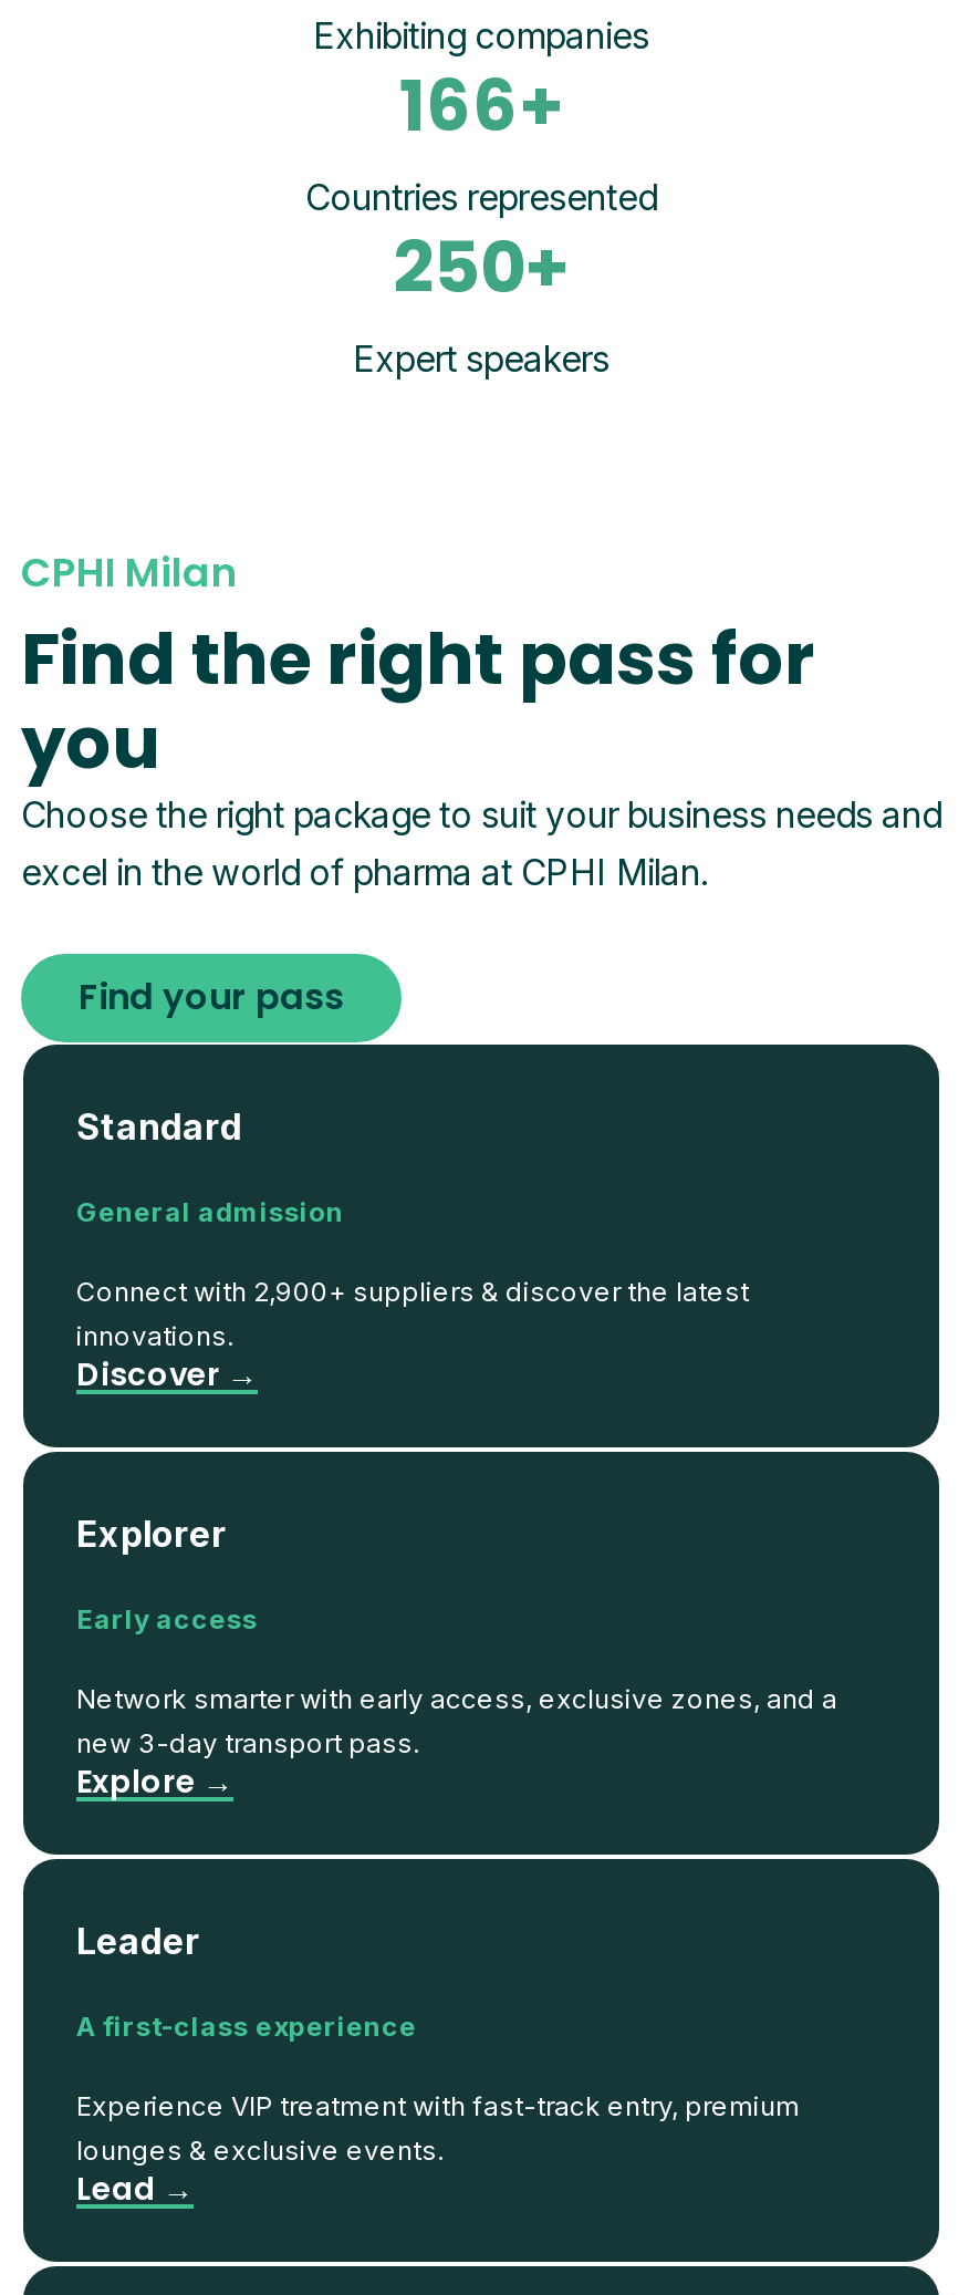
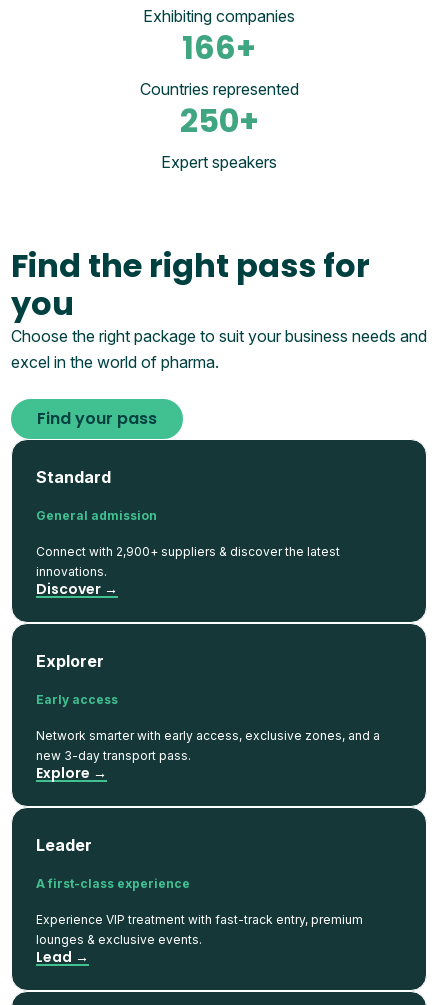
[21,544,238,600] CPHI Milan -> none
[21,850,709,894] excel in the world of pharma at CPHI Milan. -> [11,352,219,372] excel in the world of pharma.

